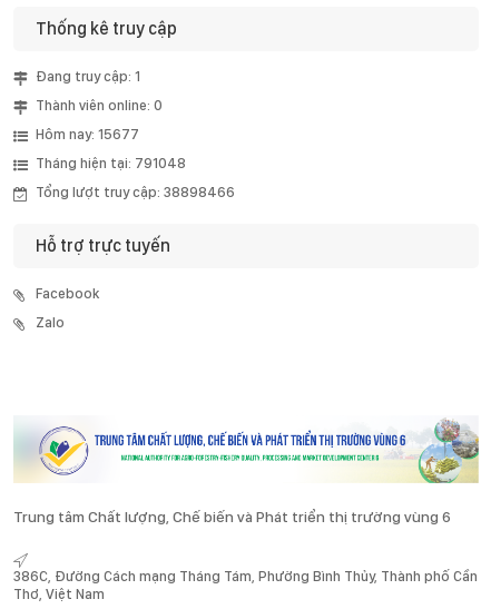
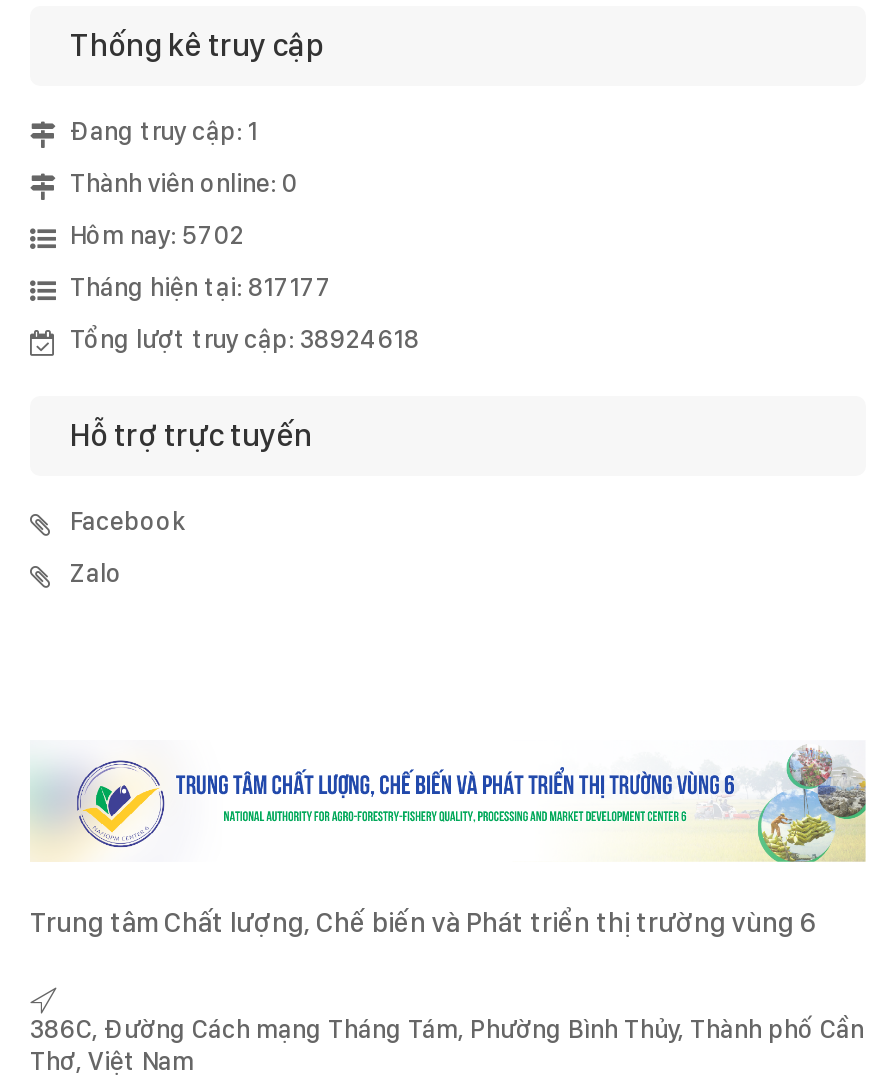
[36,125,139,142] Hôm nay: 15677 -> [70,219,244,249] Hôm nay: 5702
[36,154,186,171] Tháng hiện tại: 791048 -> [70,271,332,301] Tháng hiện tại: 817177
[36,183,235,200] Tổng lượt truy cập: 38898466 -> [70,323,420,353] Tổng lượt truy cập: 38924618

